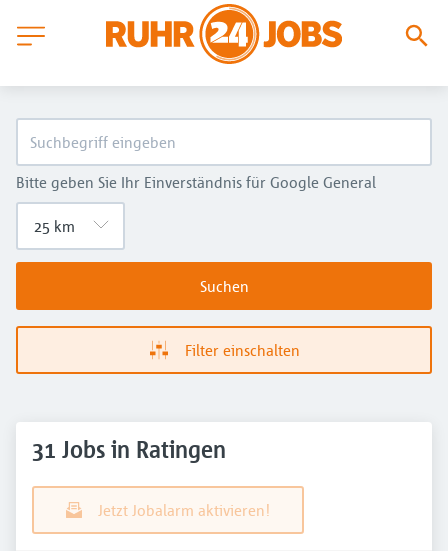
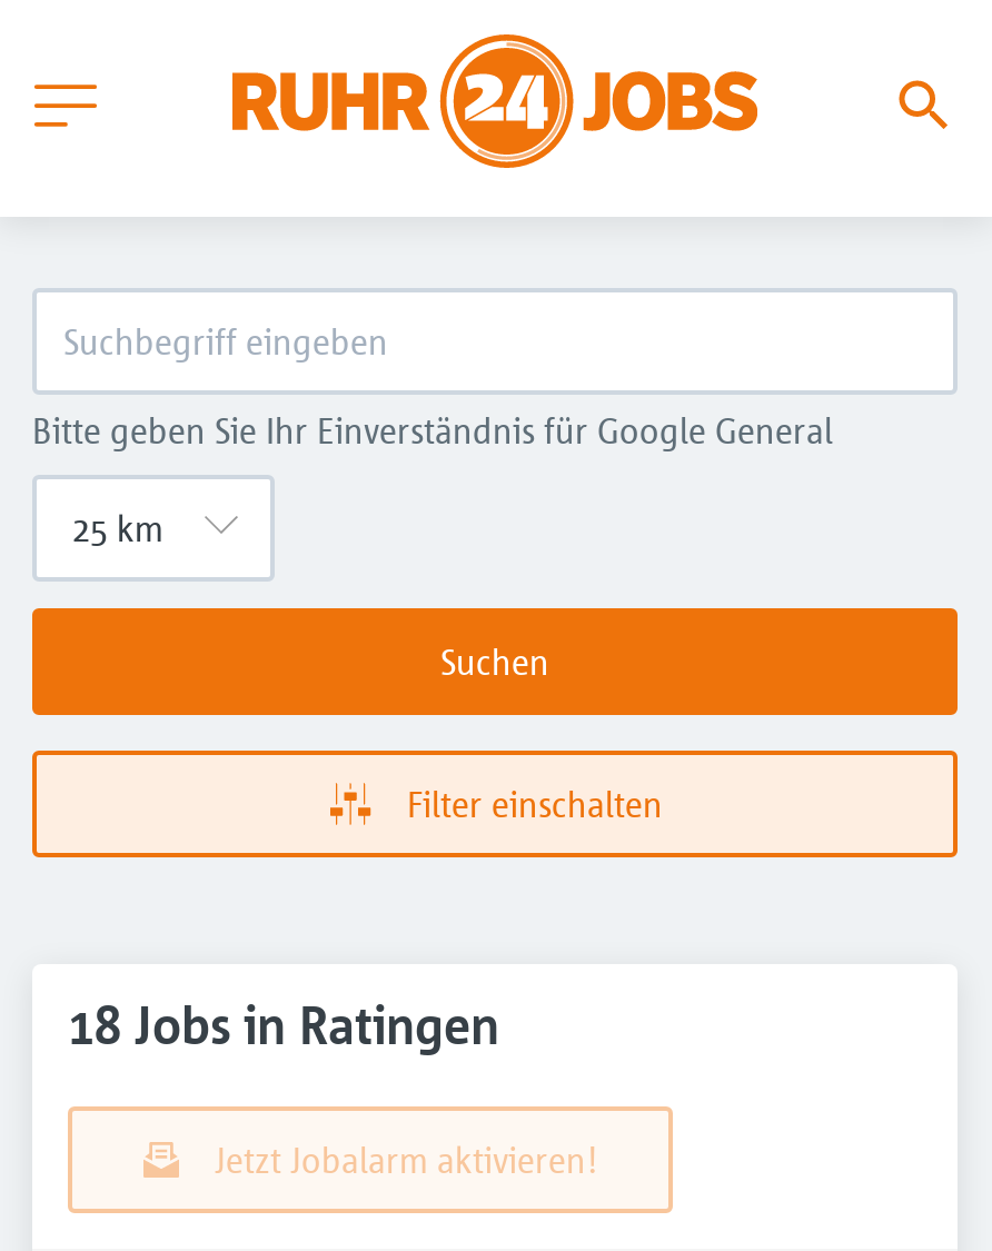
[32,435,226,464] 31 Jobs in Ratingen -> [68,993,499,1058] 18 Jobs in Ratingen

